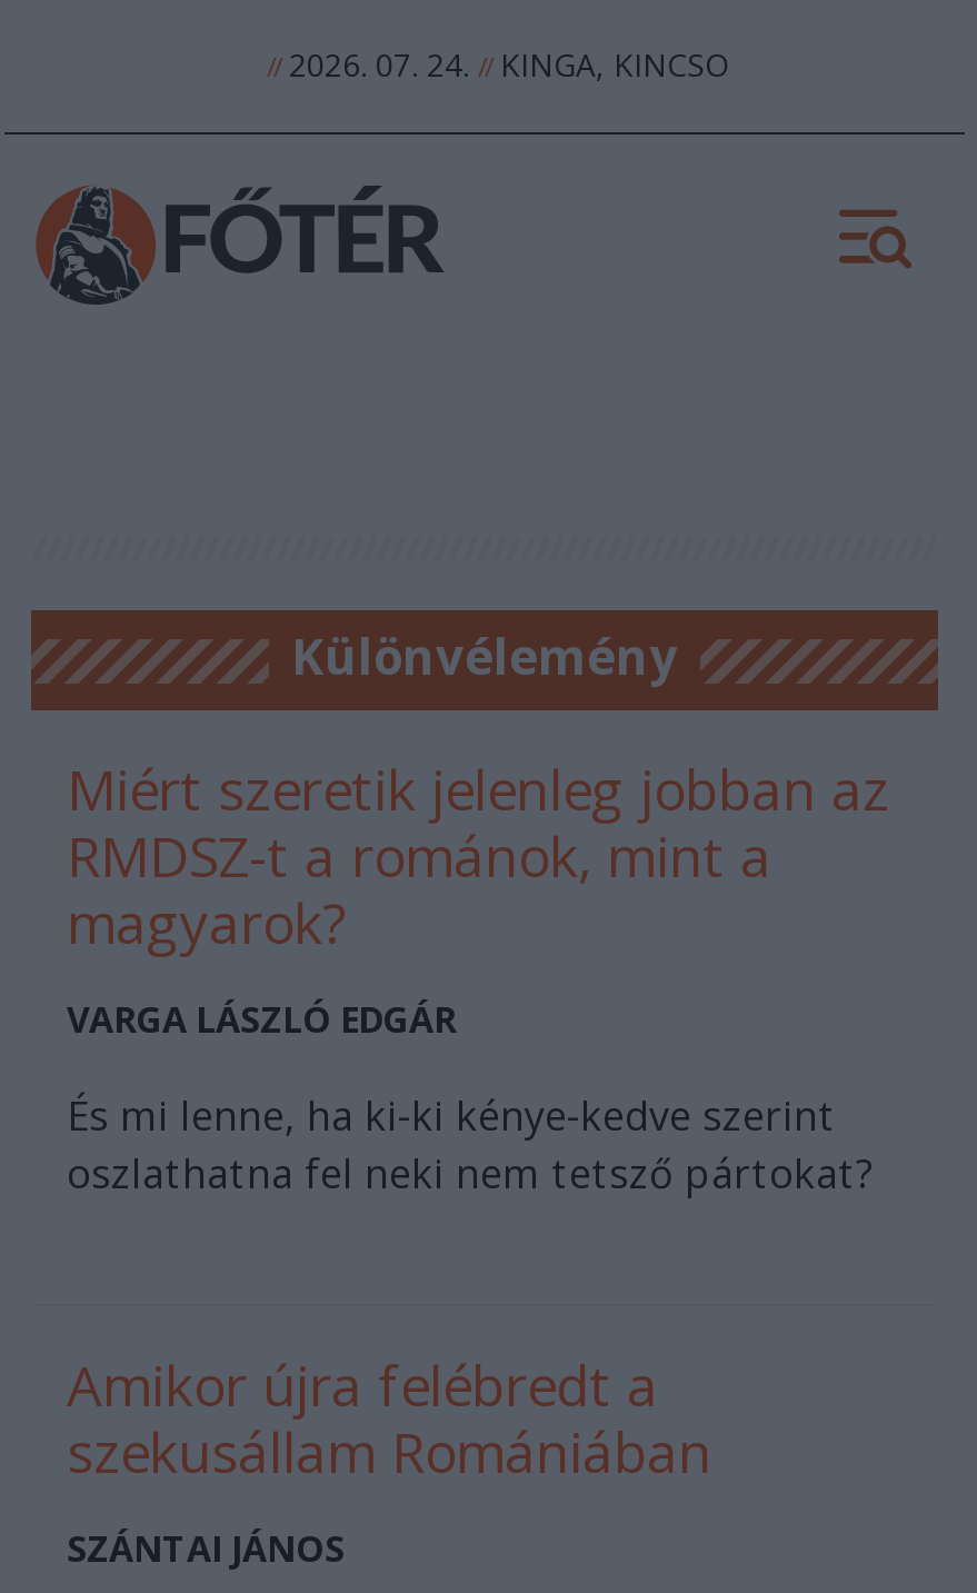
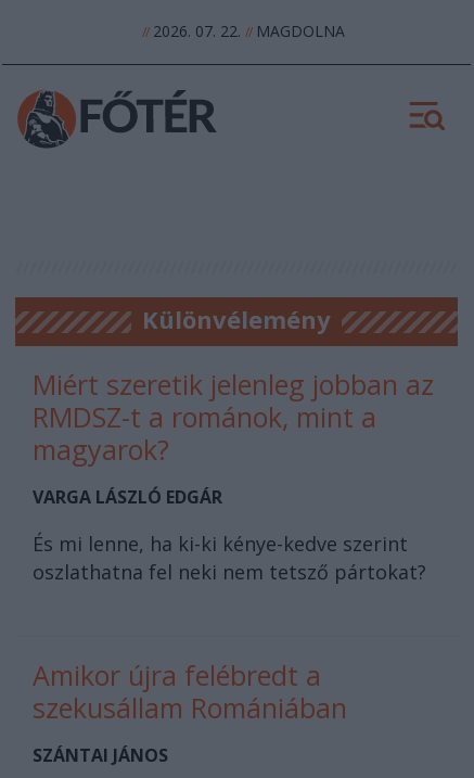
[267,43,729,86] // 2026. 07. 24. // KINGA, KINCSO -> [142,21,344,41] // 2026. 07. 22. // MAGDOLNA

